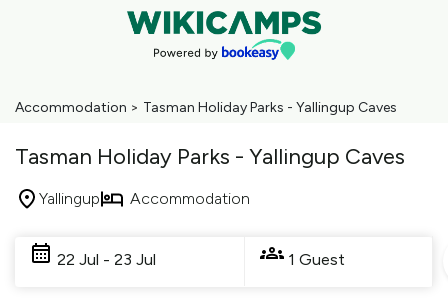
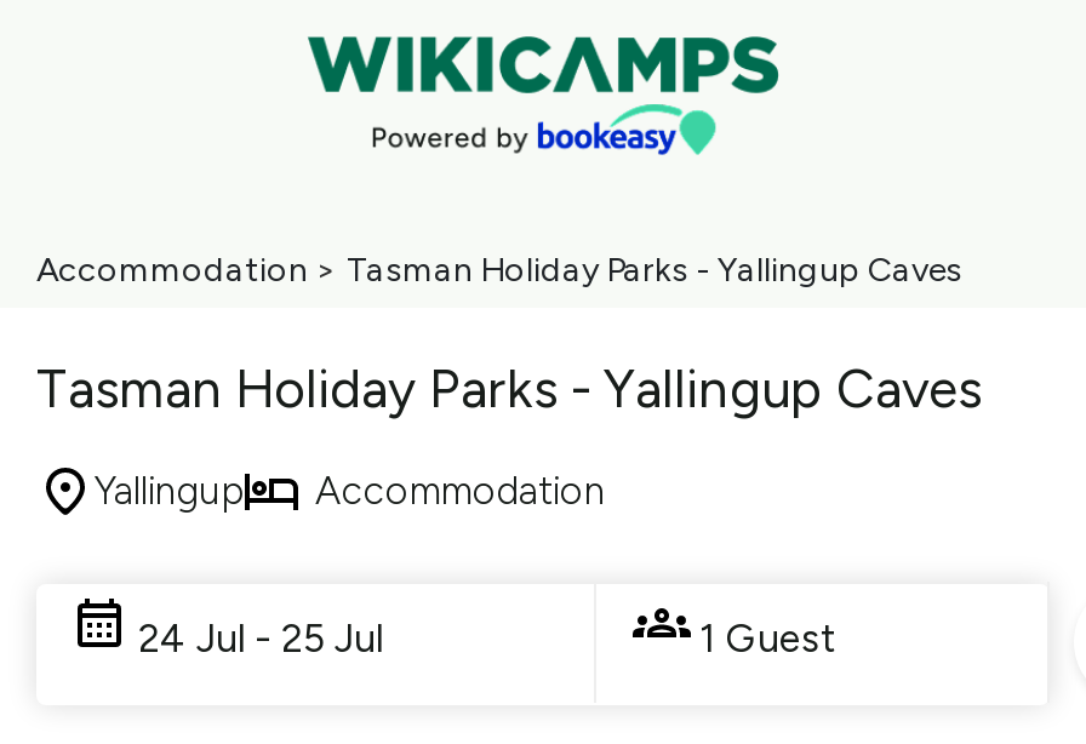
[57,250,156,269] 22 Jul - 23 Jul -> [138,616,383,662] 24 Jul - 25 Jul

